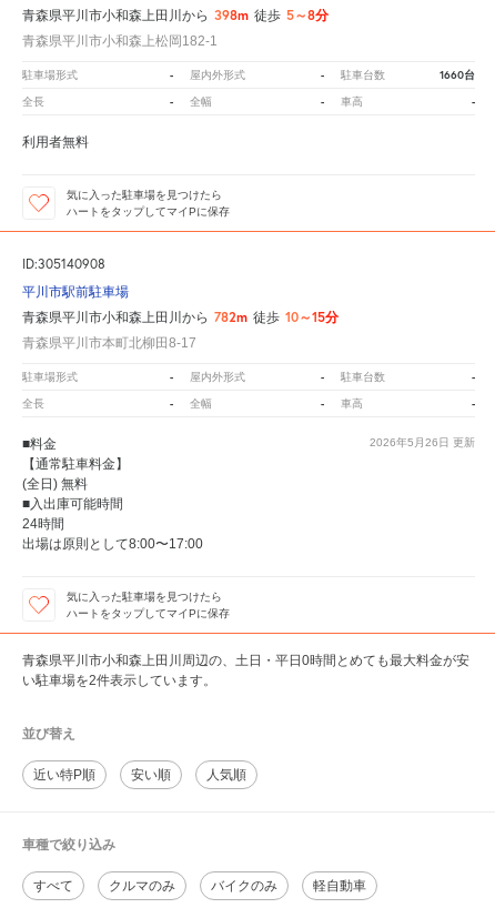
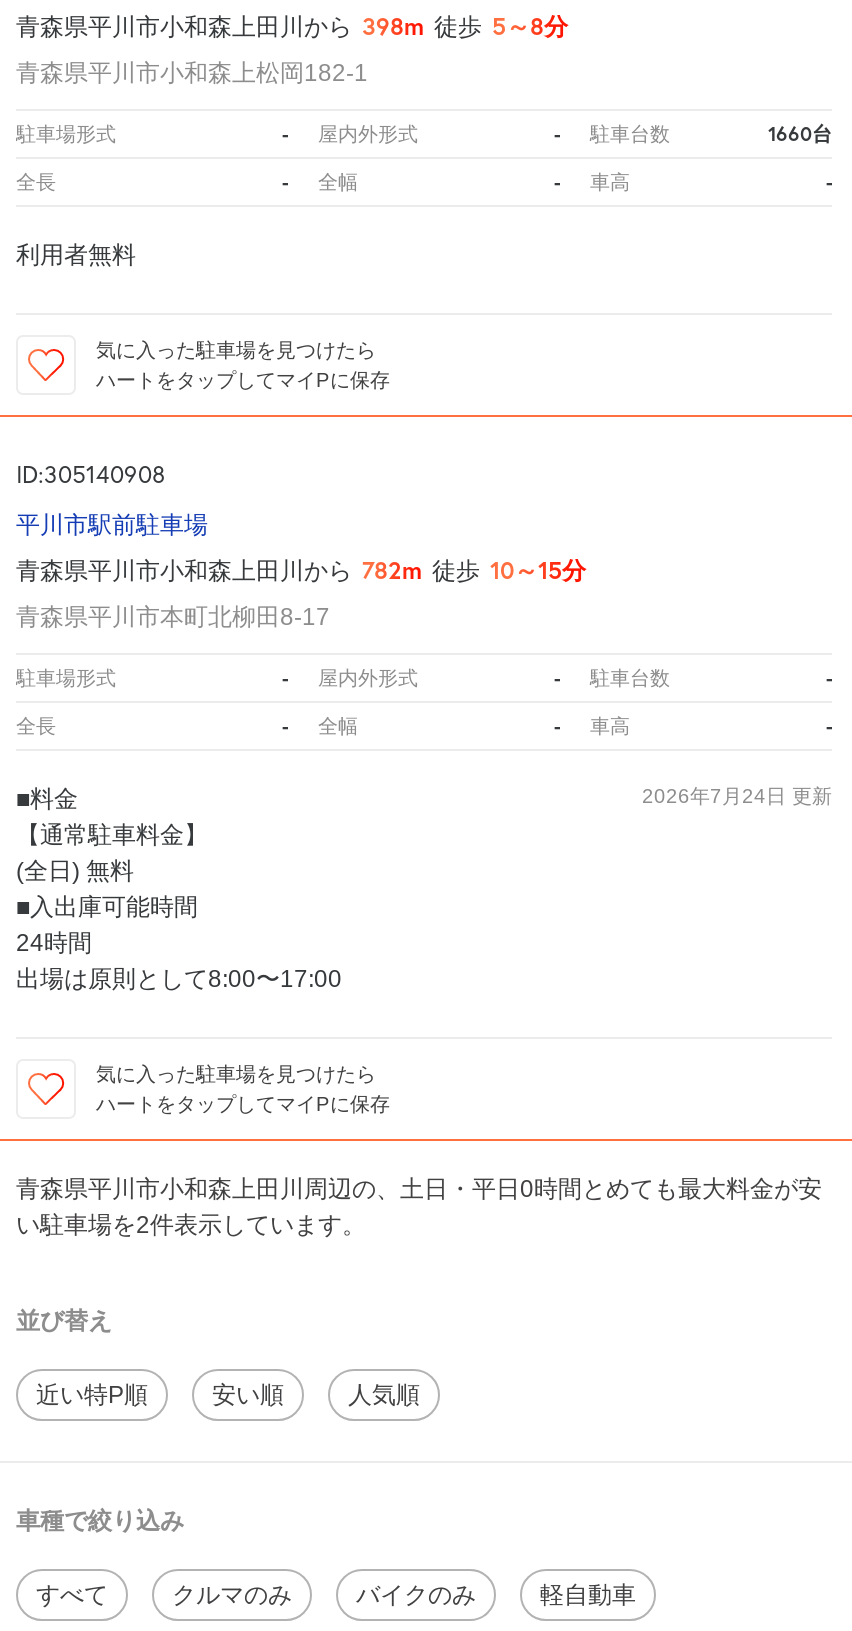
[370,436,475,448] 2026年5月26日更新 -> [642,785,832,807] 2026年7月24日更新

